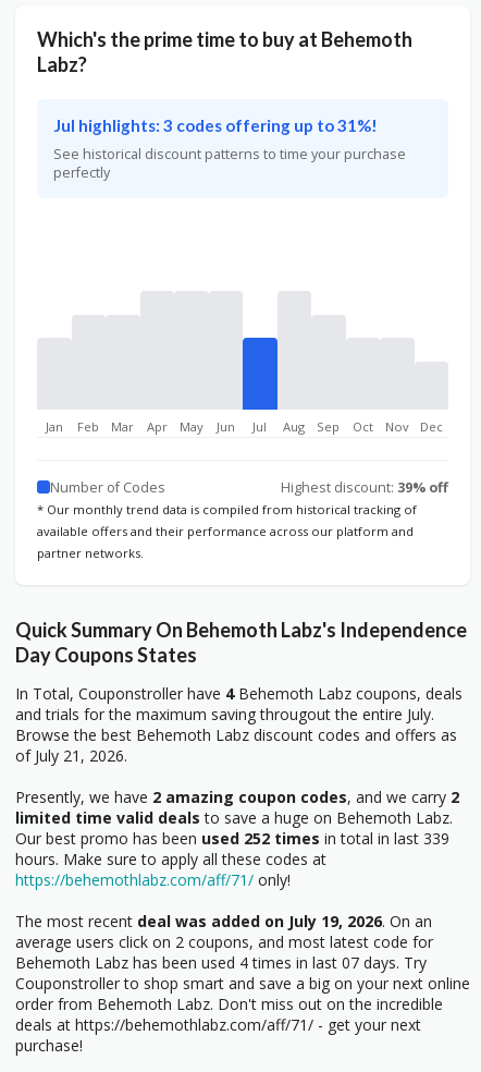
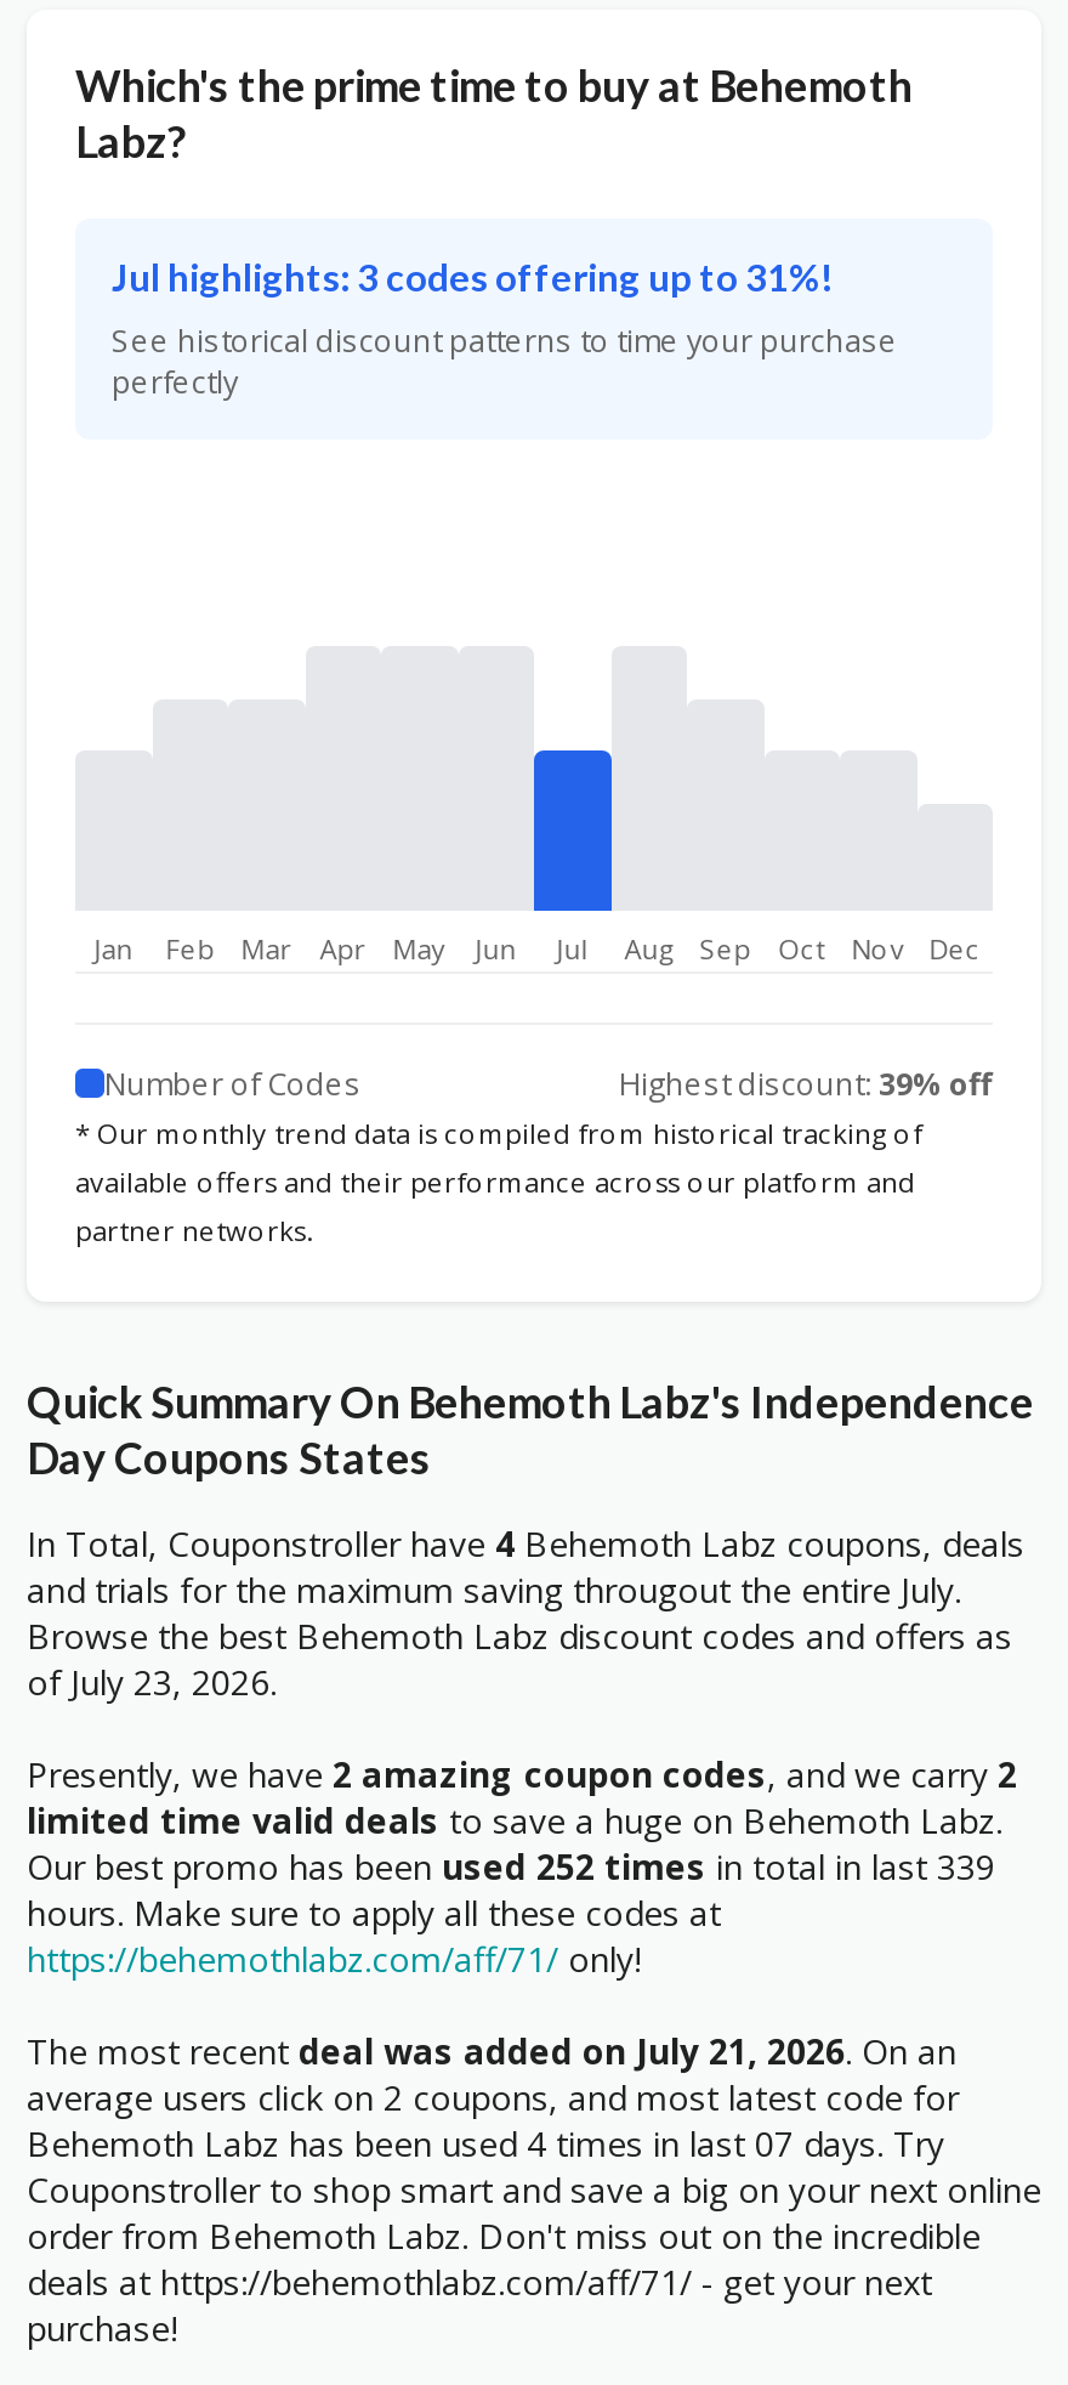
[15,745,127,766] of July 21, 2026. -> [27,1658,277,1704] of July 23, 2026.
[15,910,432,931] The most recent deal was added on July 19, 2026. On an -> [27,2027,956,2073] The most recent deal was added on July 21, 2026. On an

